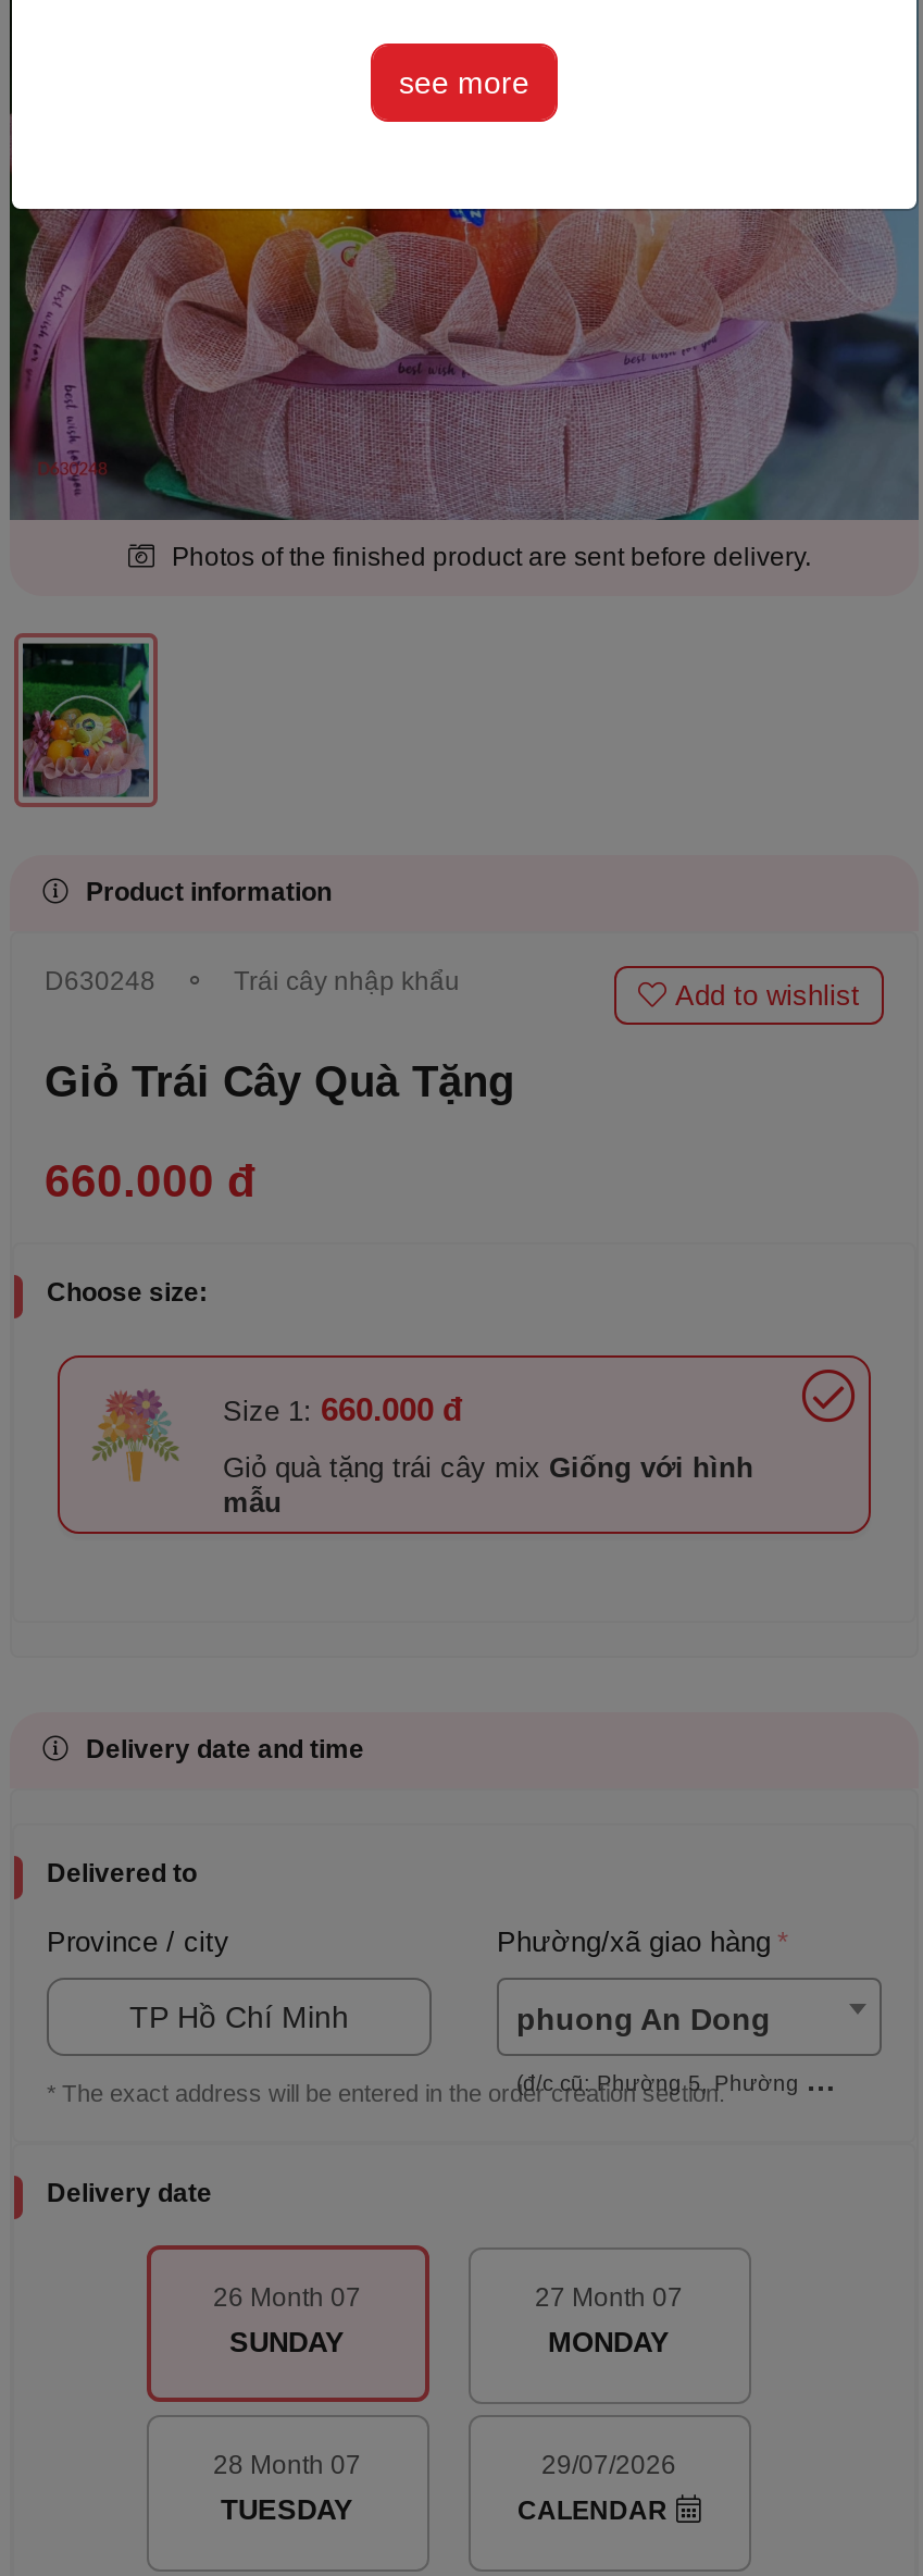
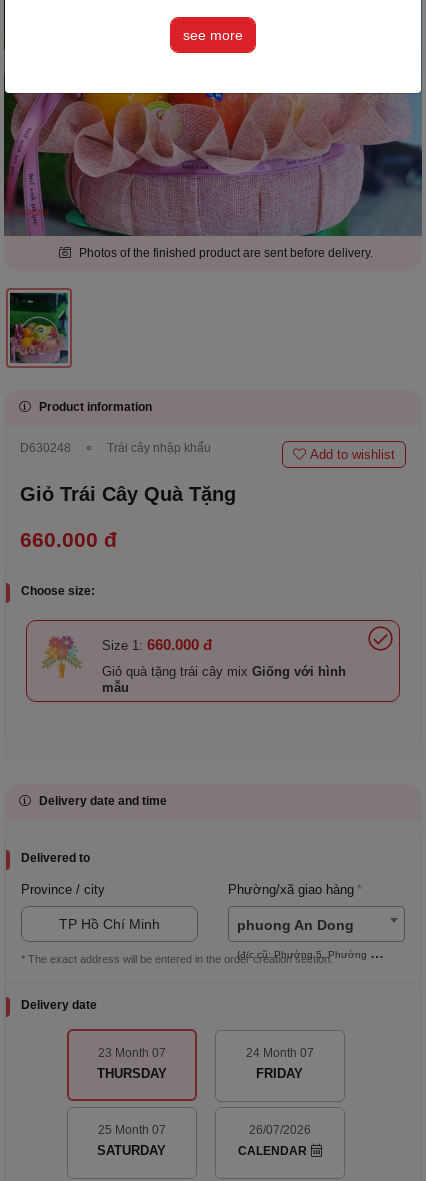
[213,2283,361,2359] 26 Month 07 | SUNDAY -> [96,1046,166,1081] 23 Month 07 | THURSDAY
[535,2283,683,2359] 27 Month 07 | MONDAY -> [245,1046,313,1081] 24 Month 07 | FRIDAY
[213,2450,361,2527] 28 Month 07 | TUESDAY -> [97,1123,166,1158] 25 Month 07 | SATURDAY
[541,2450,676,2481] 29/07/2026 -> [248,1123,310,1137] 26/07/2026

